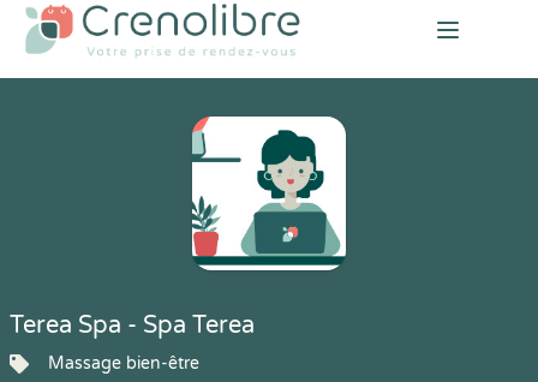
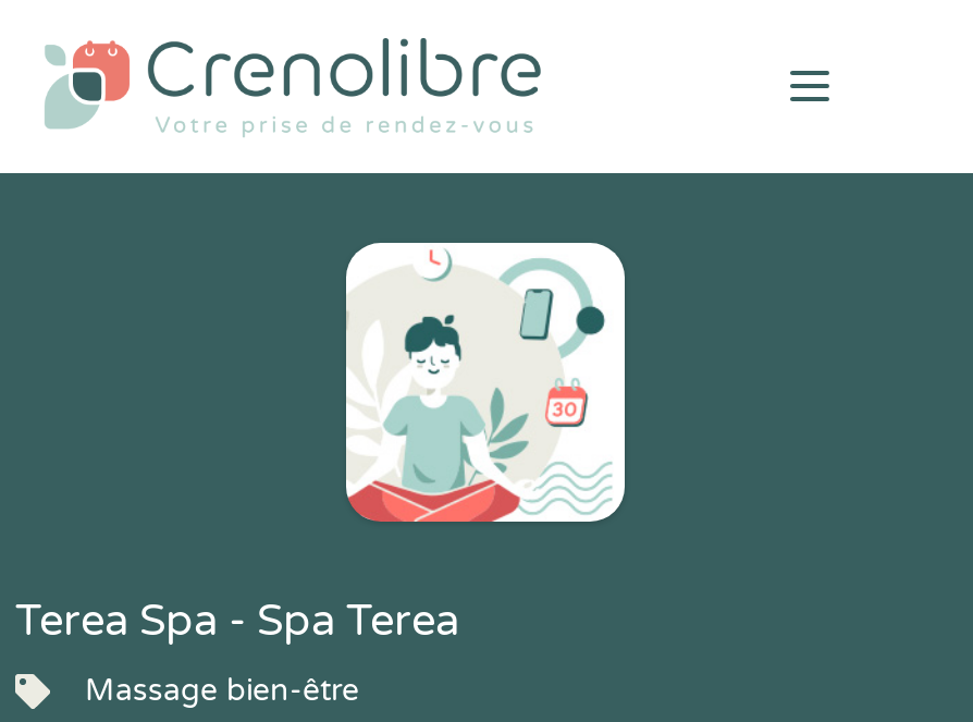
[192,117,345,271] [image] -> [344,243,625,524] [image]

